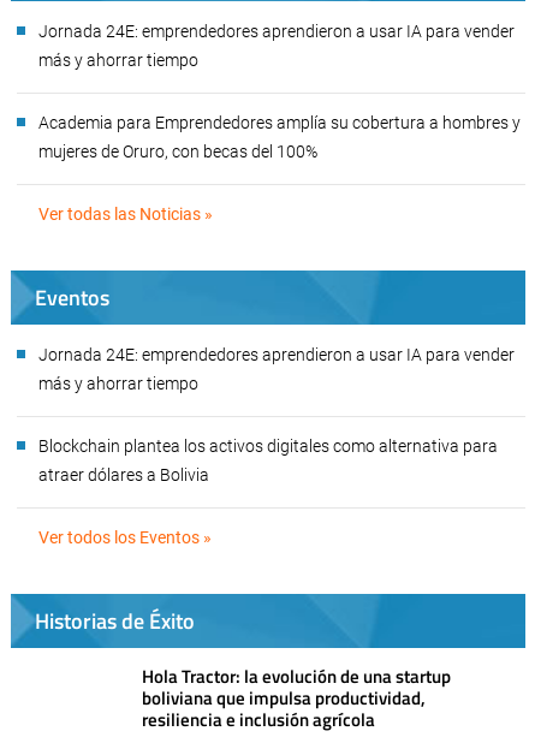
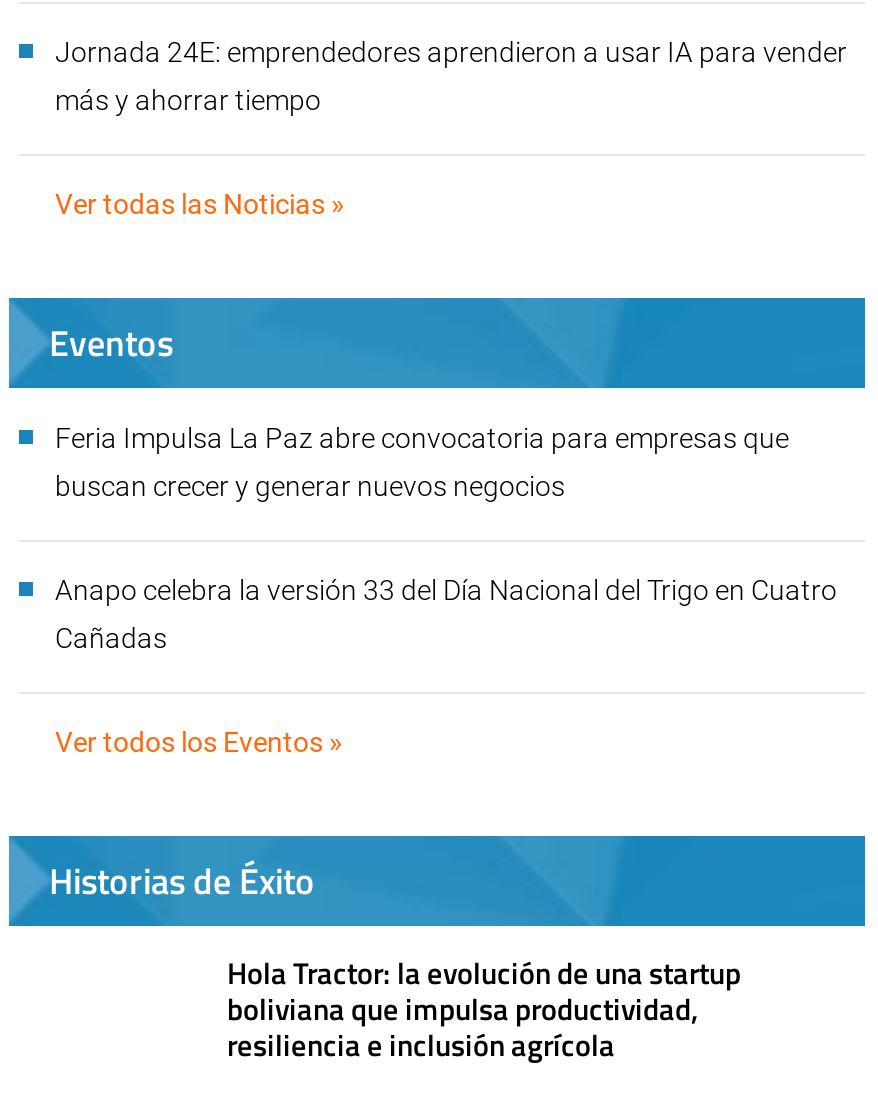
[38,113,521,161] Academia para Emprendedores amplía su cobertura a hombres y | mujeres de Oruro, con becas del 100% -> none
[38,345,515,365] Jornada 24E: emprendedores aprendieron a usar IA para vender -> [55,423,789,455] Feria Impulsa La Paz abre convocatoria para empresas que
[38,374,198,393] más y ahorrar tiempo -> [55,471,565,503] buscan crecer y generar nuevos negocios
[38,437,498,456] Blockchain plantea los activos digitales como alternativa para -> [55,575,837,607] Anapo celebra la versión 33 del Día Nacional del Trigo en Cuatro
[38,466,209,485] atraer dólares a Bolivia -> [55,623,167,655] Cañadas

